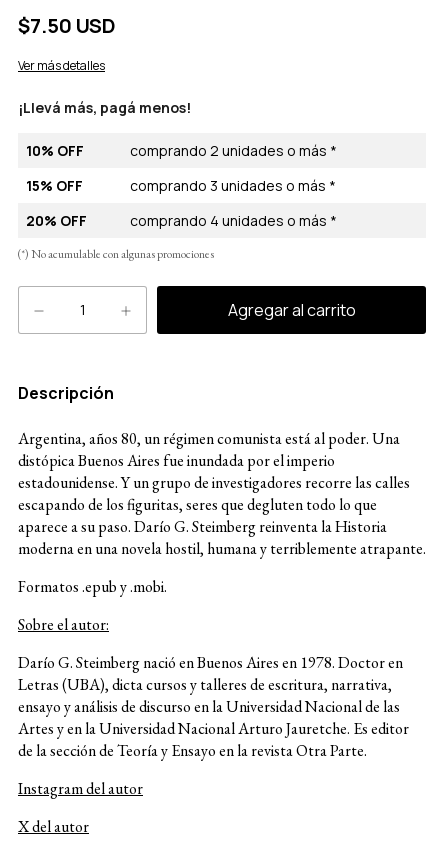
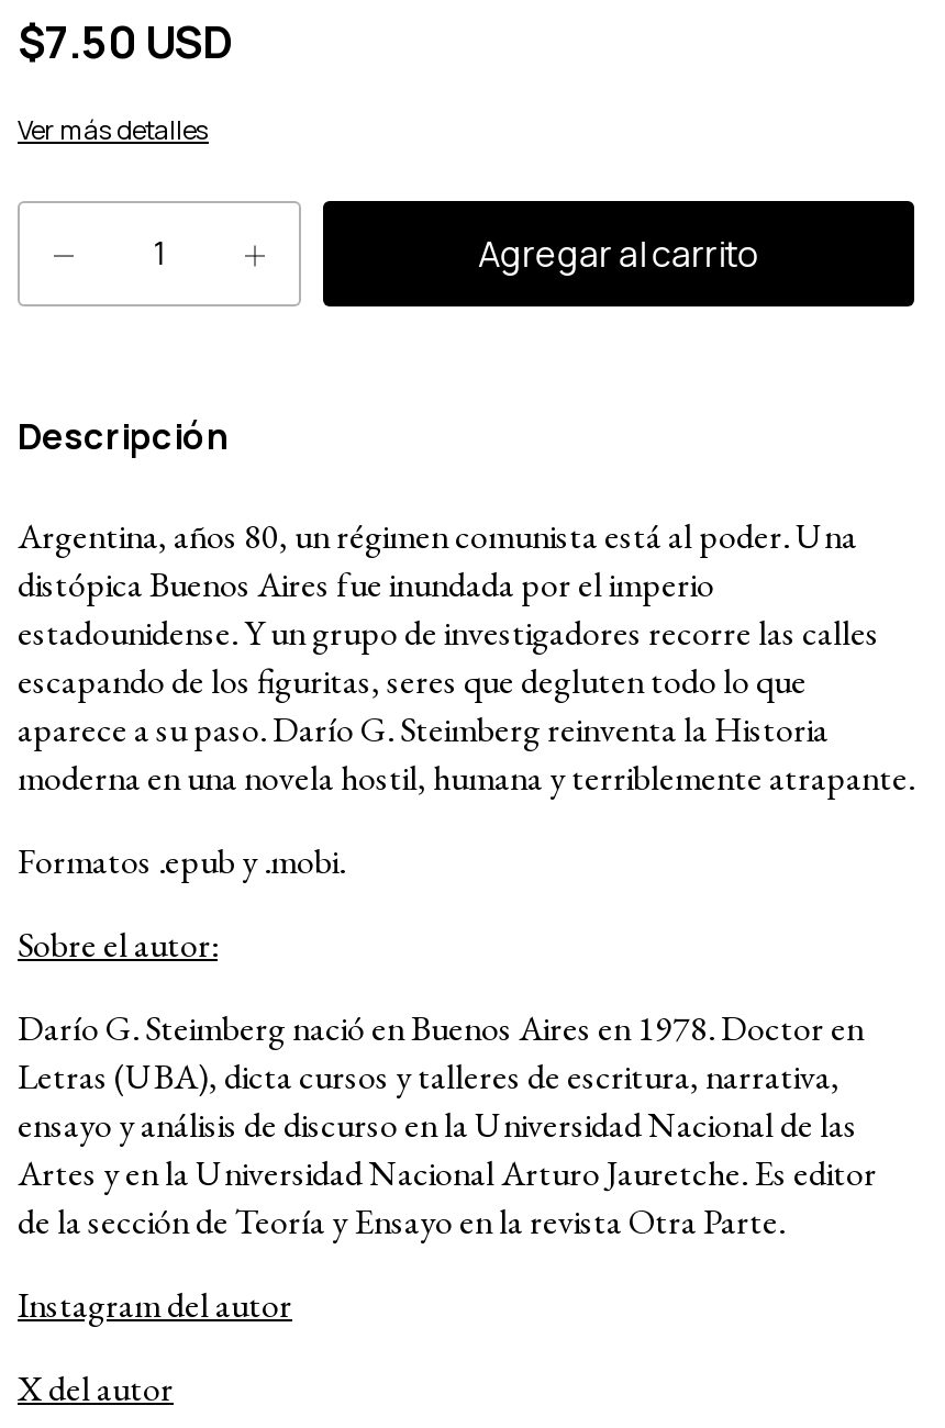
[18,98,337,262] ¡Llevá más, pagá menos! | 10% OFF | comprando 2 unidades o más * | 15% OFF | comprando 3 unidades o más * | 20% OFF | comprando 4 unidades o más * | (*) No acumulable con algunas promociones -> none

